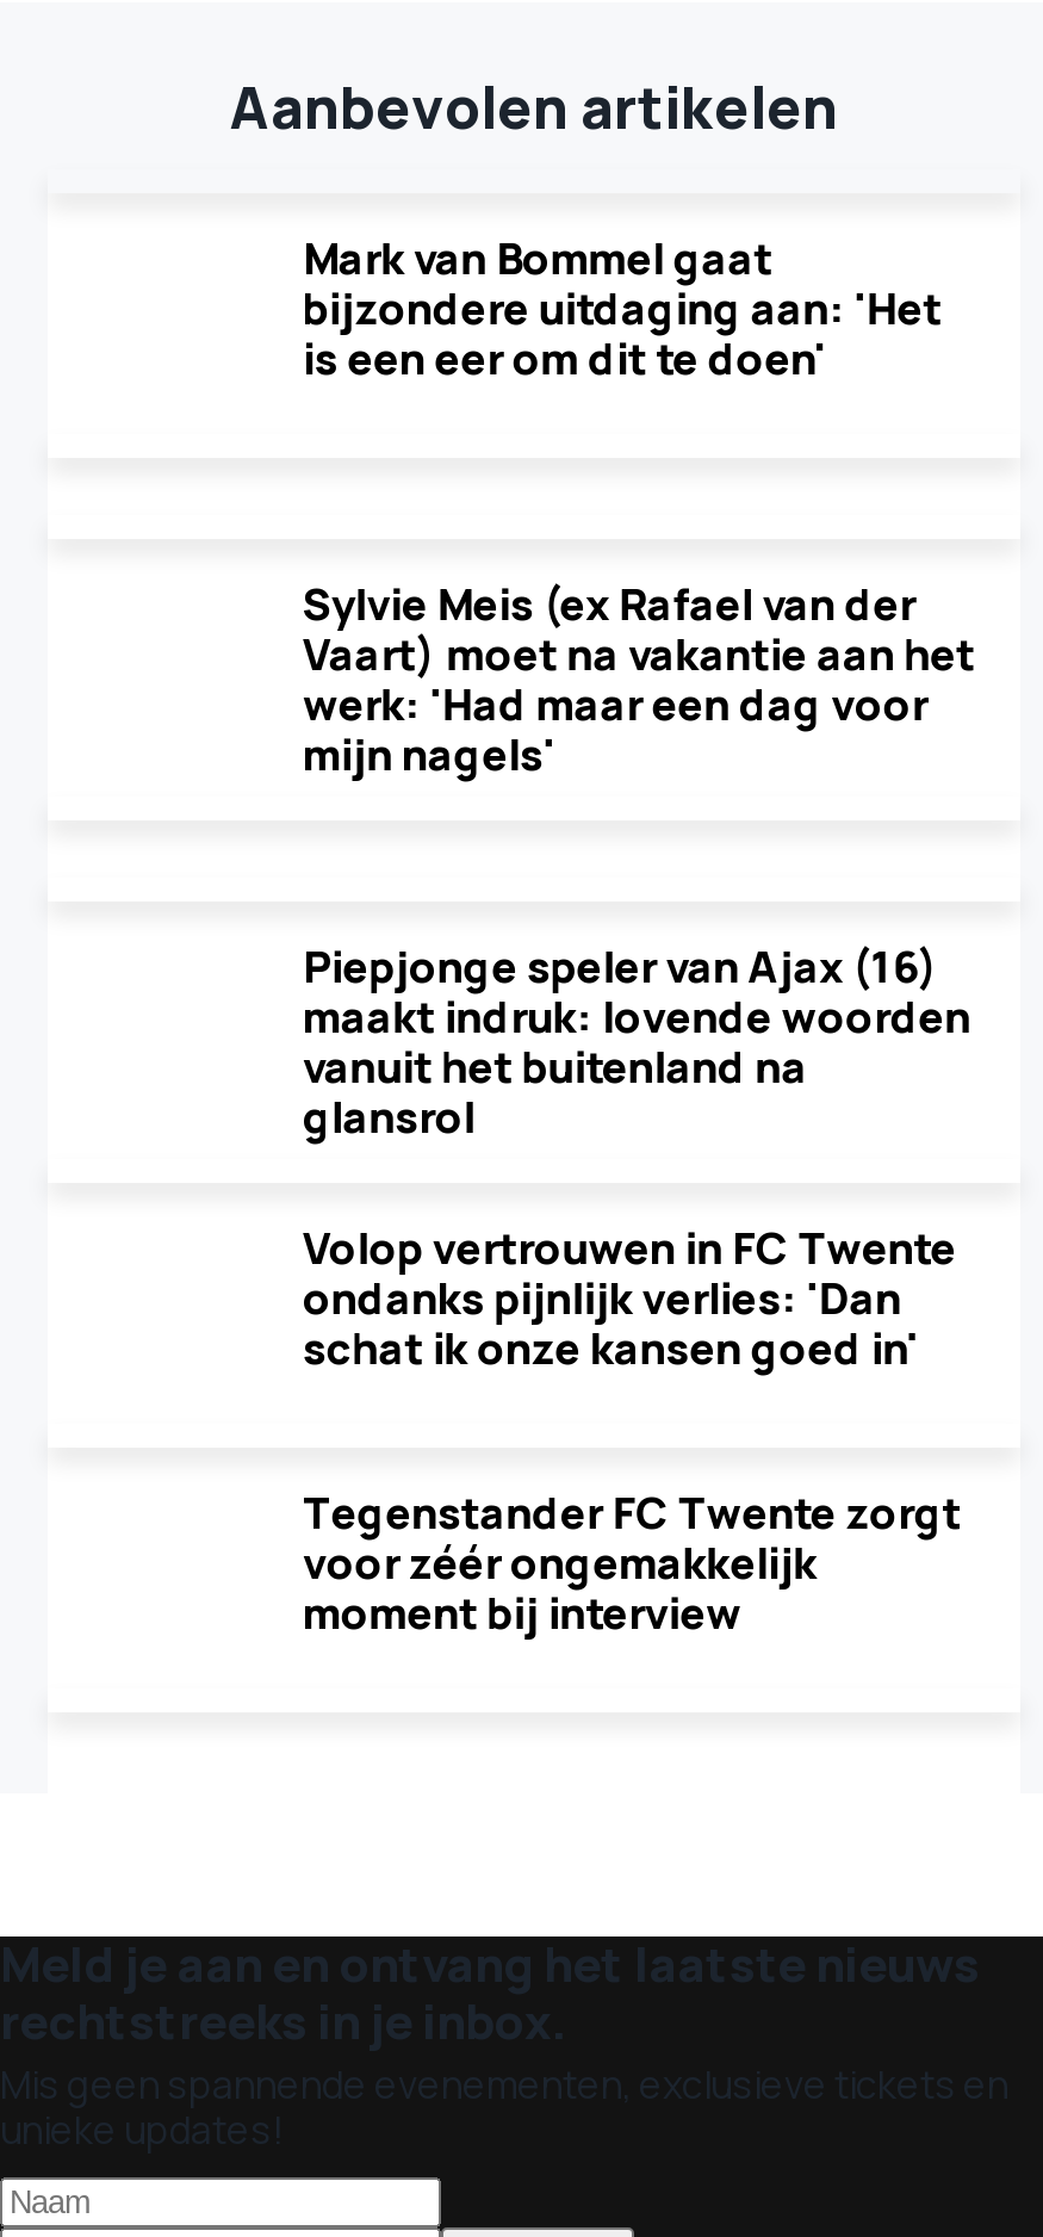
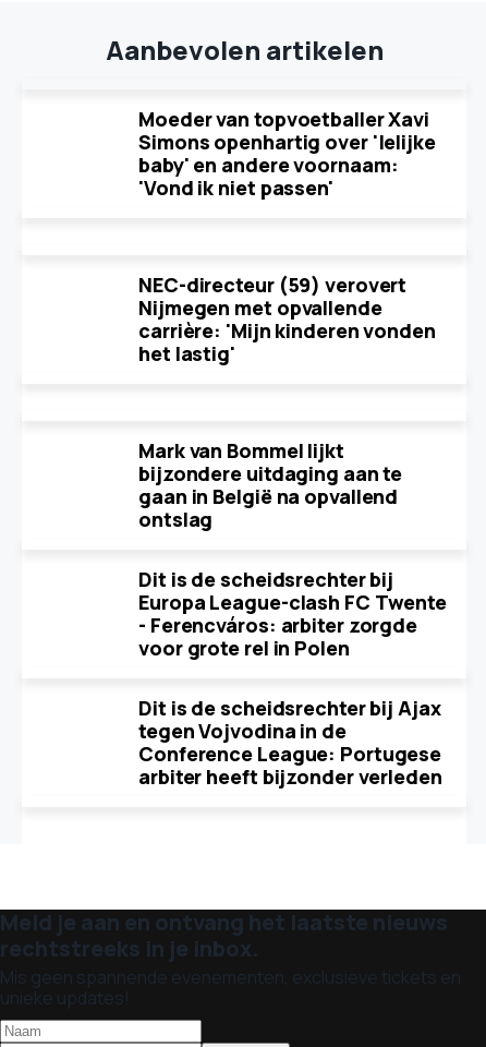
[303,229,942,386] Mark van Bommel gaat | bijzondere uitdaging aan: 'Het | is een eer om dit te doen' -> [138,106,436,201] Moeder van topvoetballer Xavi | Simons openhartig over 'lelijke | baby' en andere voornaam: | 'Vond ik niet passen'
[303,575,975,782] Sylvie Meis (ex Rafael van der | Vaart) moet na vakantie aan het | werk: 'Had maar een dag voor | mijn nagels' -> [138,272,436,366] NEC-directeur (59) verovert | Nijmegen met opvallende | carrière: 'Mijn kinderen vonden | het lastig'
[303,937,971,1145] Piepjonge speler van Ajax (16) | maakt indruk: lovende woorden | vanuit het buitenland na | glansrol -> [138,437,402,532] Mark van Bommel lijkt | bijzondere uitdaging aan te | gaan in België na opvallend | ontslag
[303,1219,956,1376] Volop vertrouwen in FC Twente | ondanks pijnlijk verlies: 'Dan | schat ik onze kansen goed in' -> [138,566,447,661] Dit is de scheidsrechter bij | Europa League-clash FC Twente | - Ferencváros: arbiter zorgde | voor grote rel in Polen
[303,1483,961,1641] Tegenstander FC Twente zorgt | voor zéér ongemakkelijk | moment bij interview -> [138,695,442,790] Dit is de scheidsrechter bij Ajax | tegen Vojvodina in de | Conference League: Portugese | arbiter heeft bijzonder verleden

